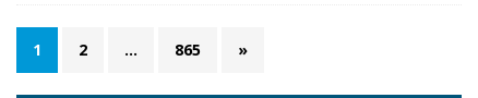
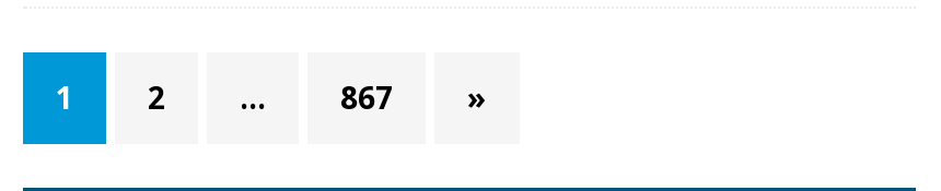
[175,39,201,60] 865 -> [340,76,393,117] 867

